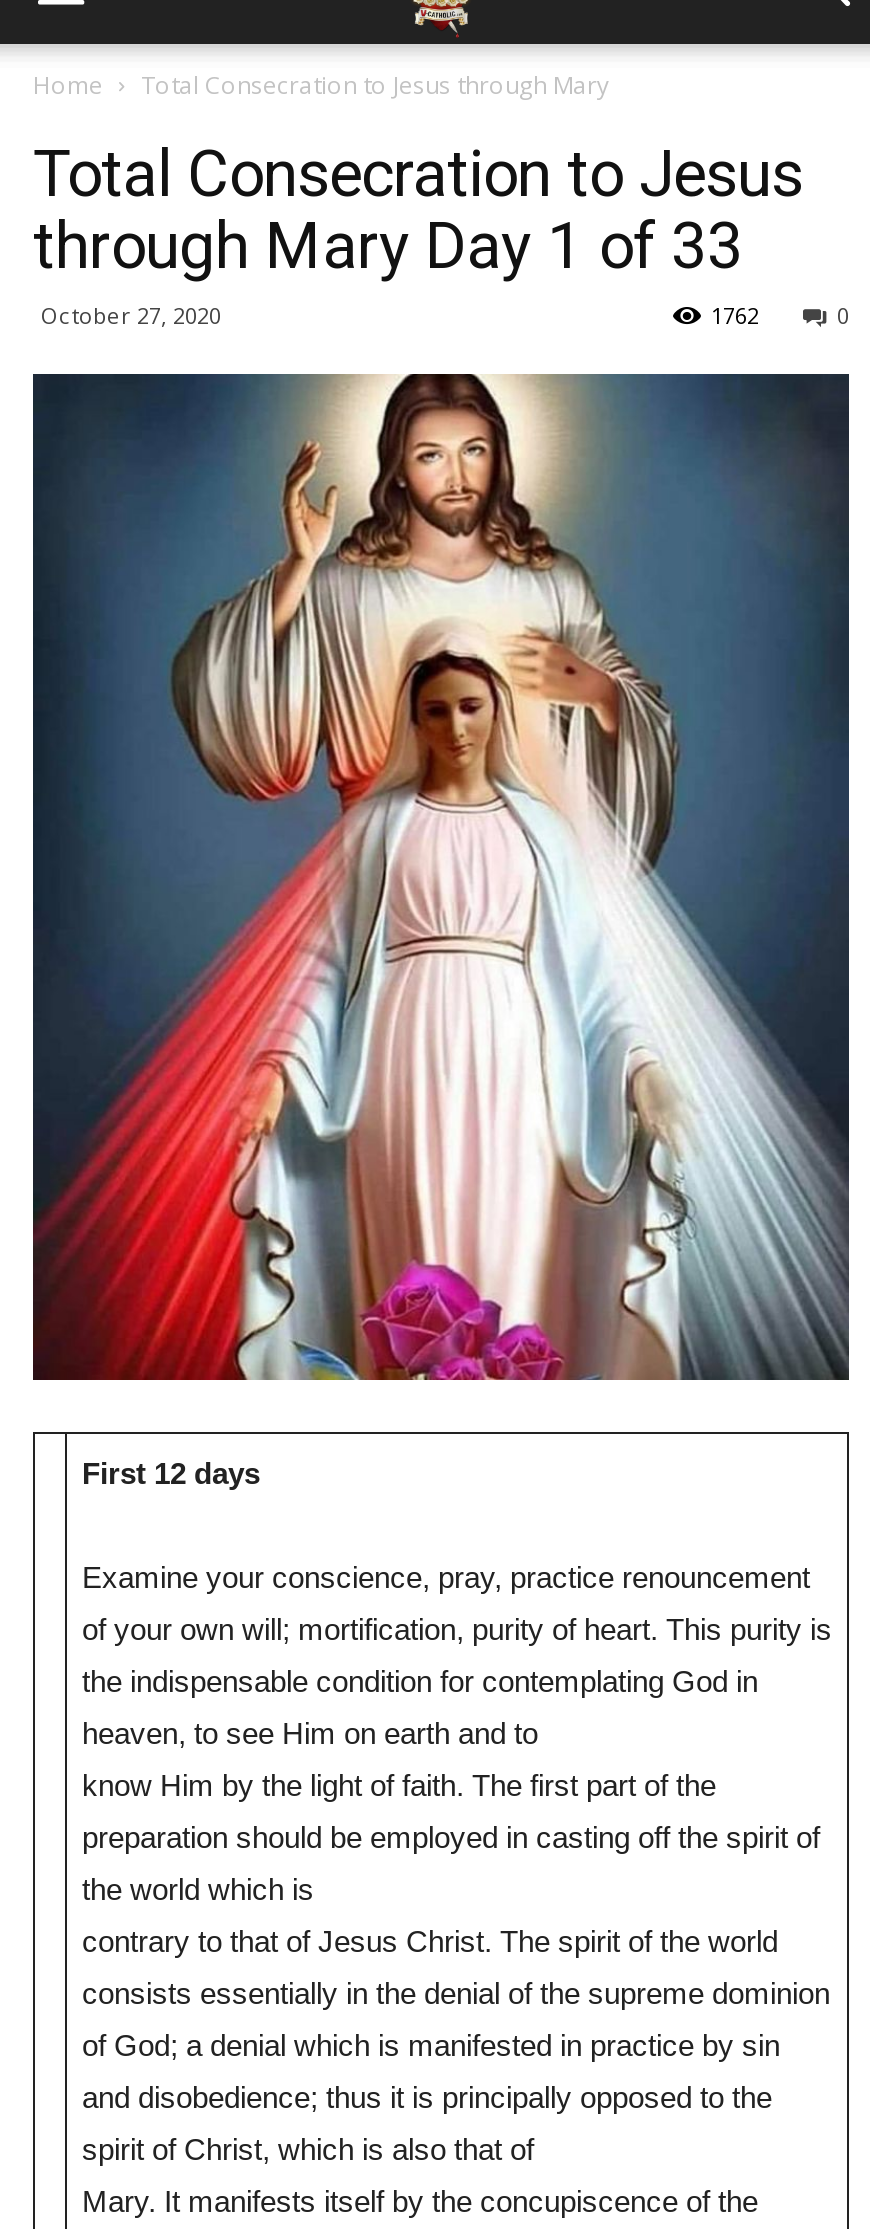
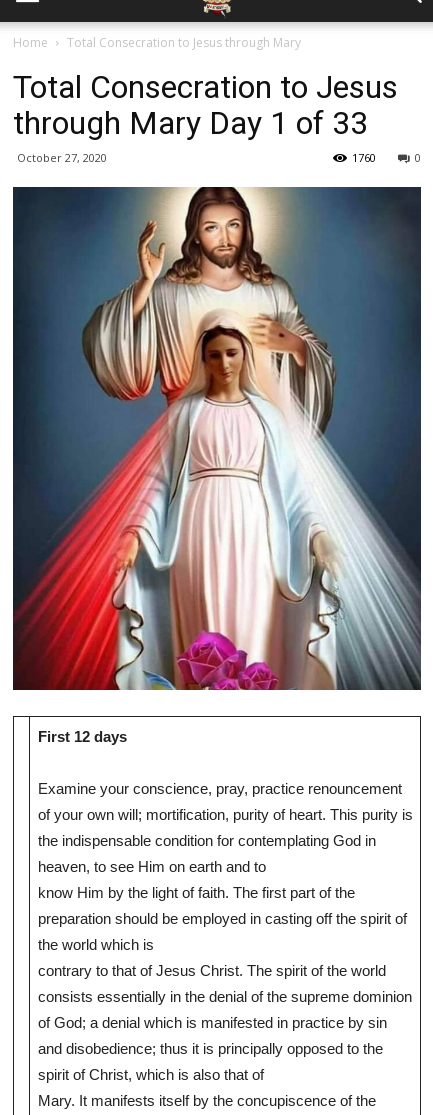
[711,300,759,330] 1762 -> [352,150,376,165] 1760

